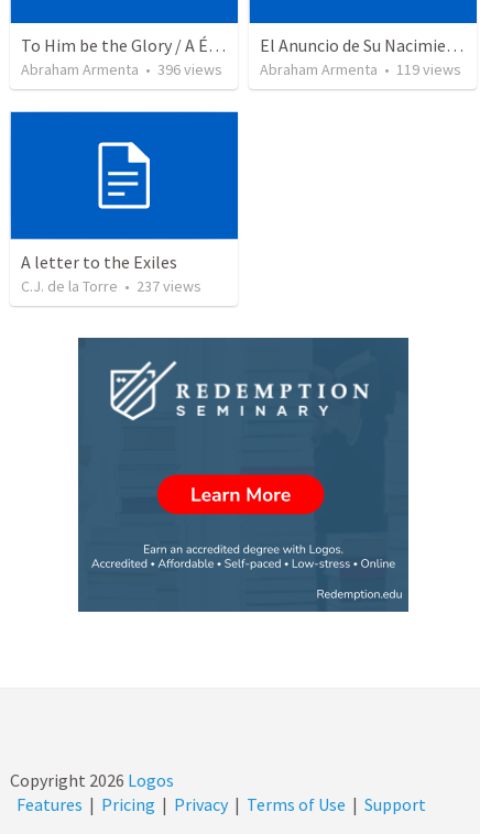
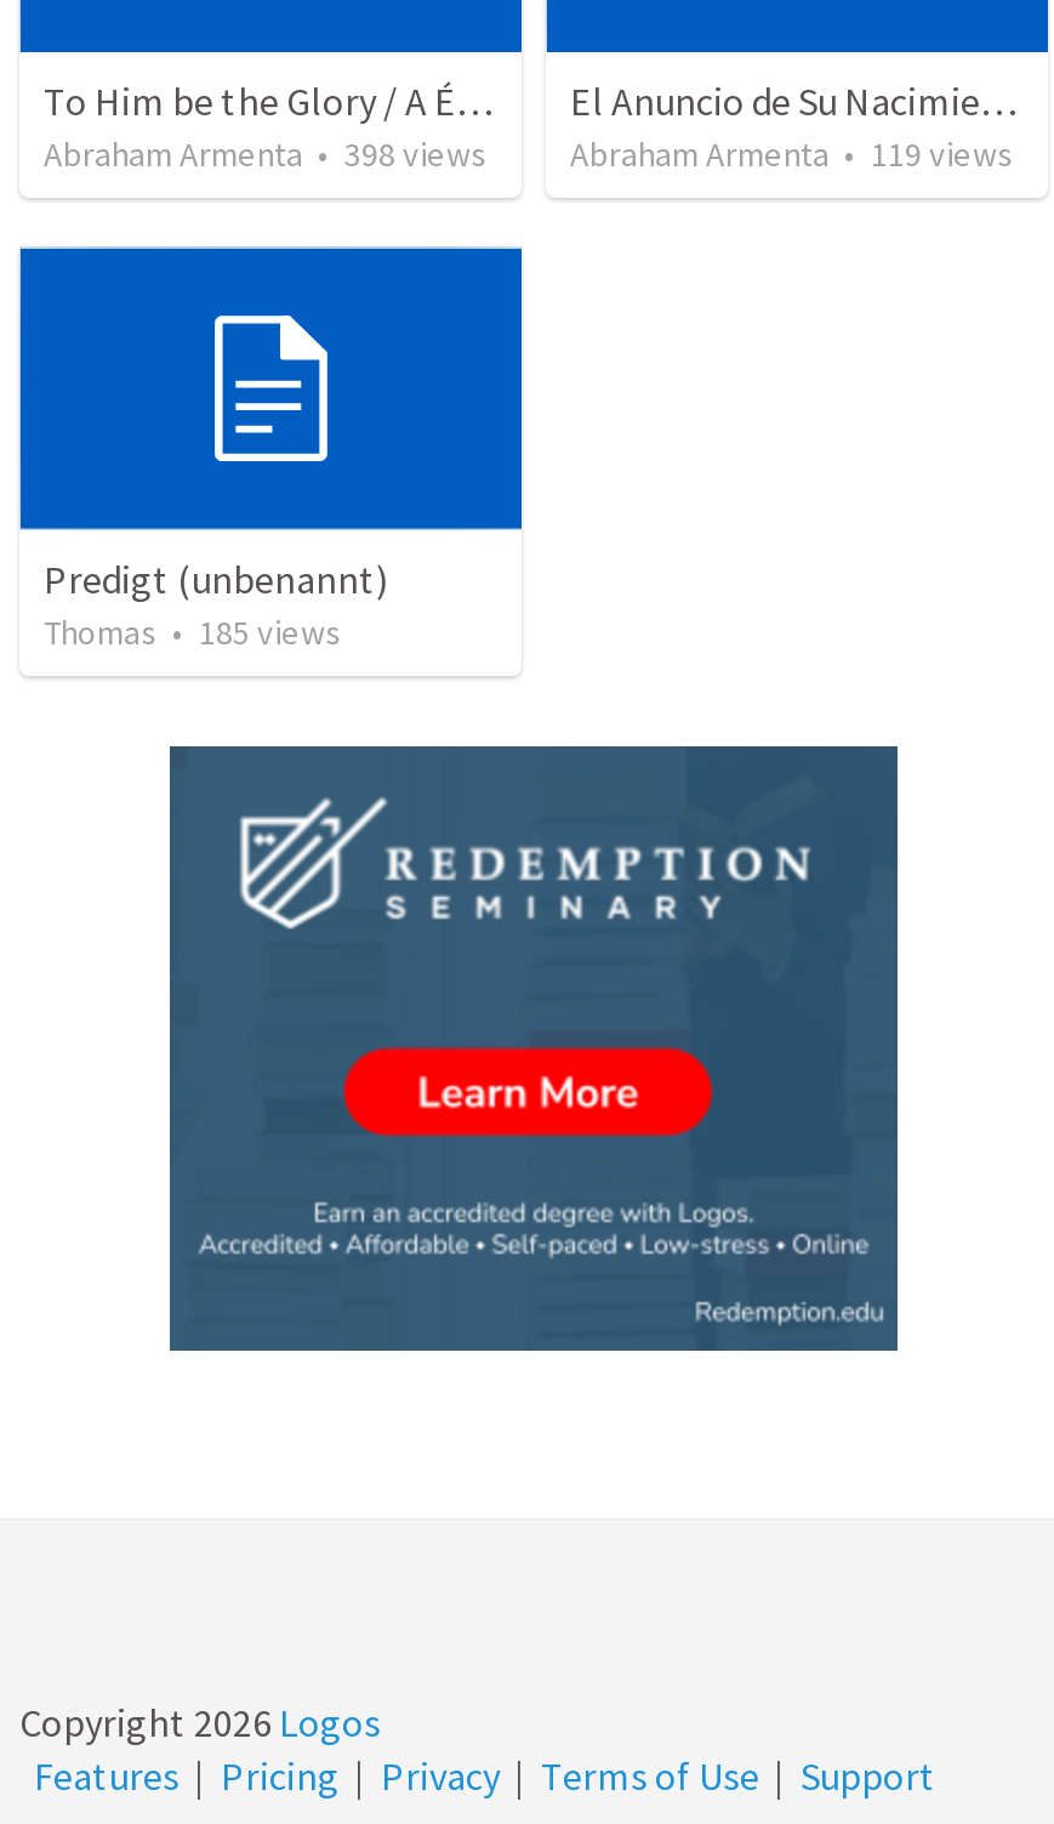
[21,60,222,80] Abraham Armenta • 396 views -> [44,133,488,177] Abraham Armenta • 398 views
[21,251,201,296] A letter to the Exiles | C.J. de la Torre • 237 views -> [44,554,388,654] Predigt (unbenannt) | Thomas • 185 views

